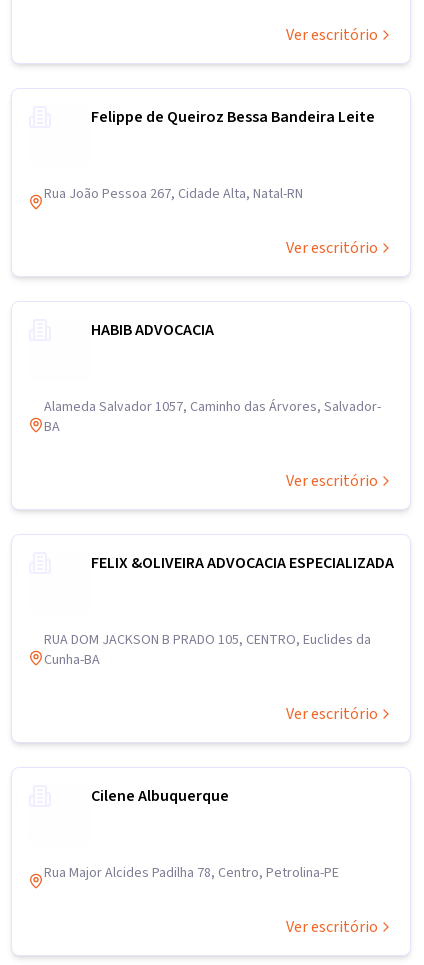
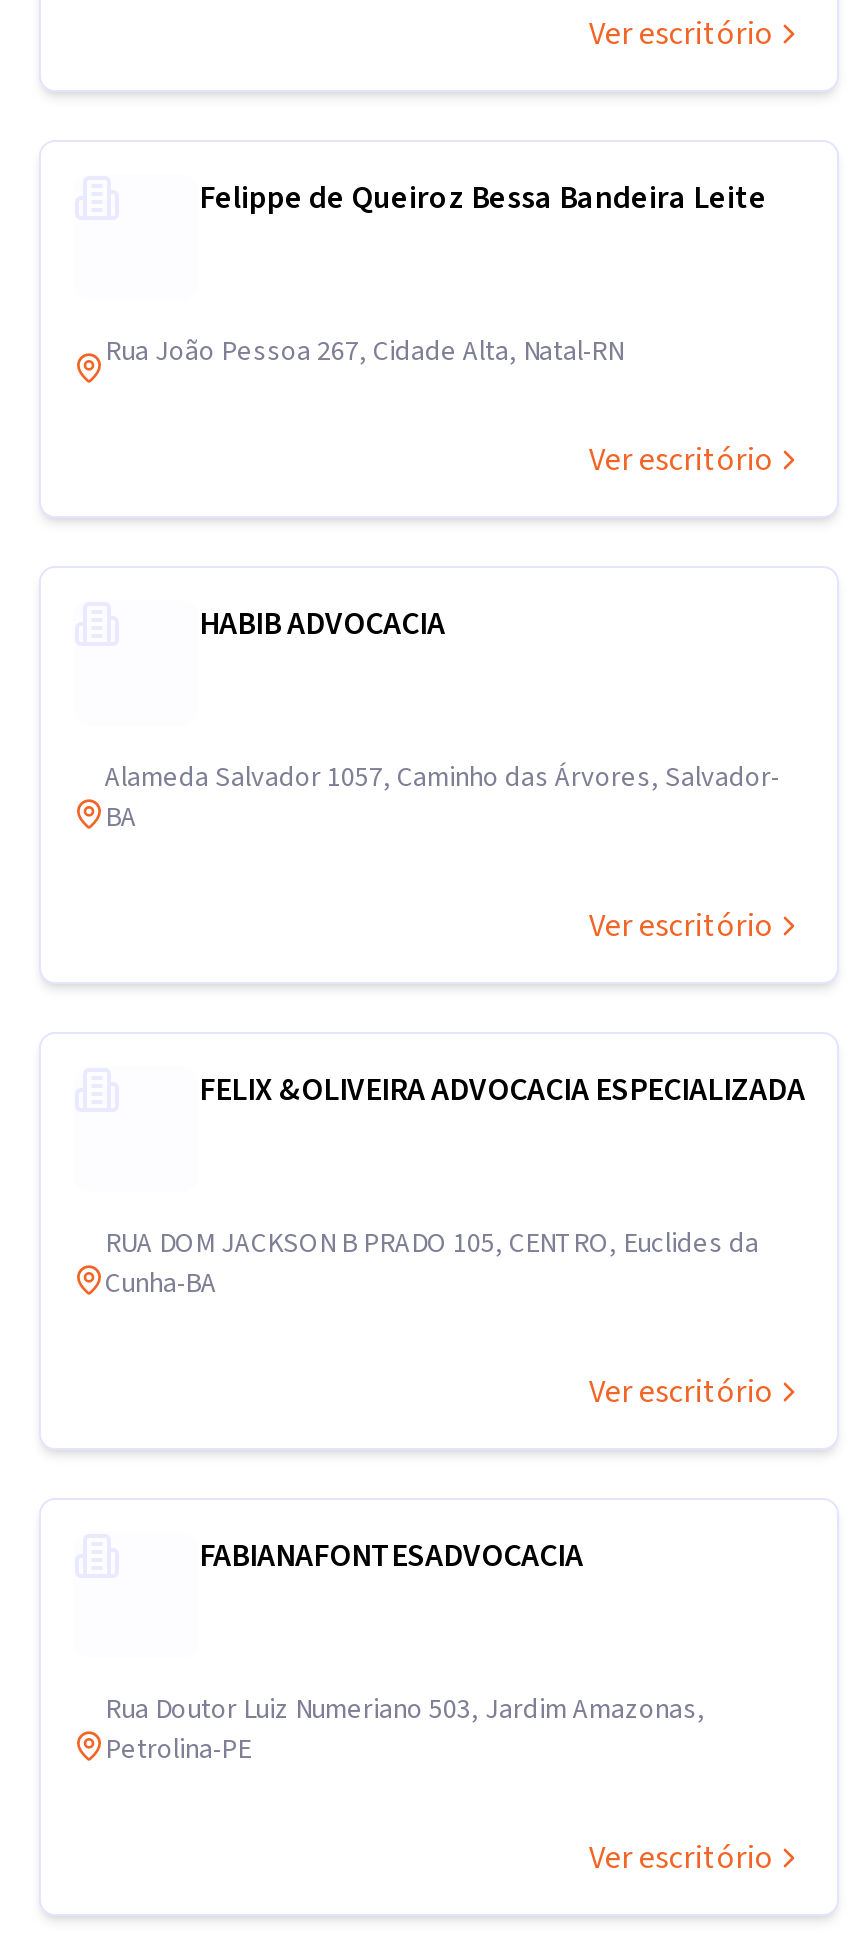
[91,785,229,807] Cilene Albuquerque -> [199,1534,583,1578] FABIANAFONTESADVOCACIA
[44,863,339,883] Rua Major Alcides Padilha 78, Centro, Petrolina-PE -> [105,1690,705,1770] Rua Doutor Luiz Numeriano 503, Jardim Amazonas, | Petrolina-PE

